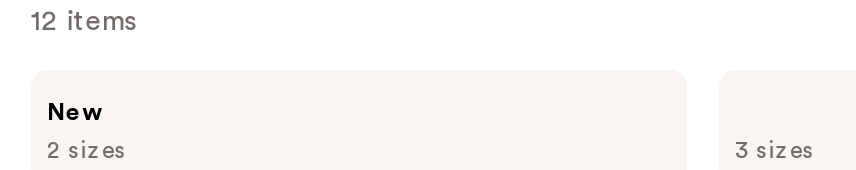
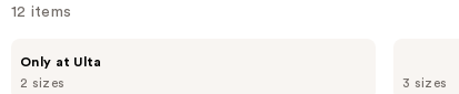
[47,100,103,124] New -> [20,55,102,69] Only at Ulta

